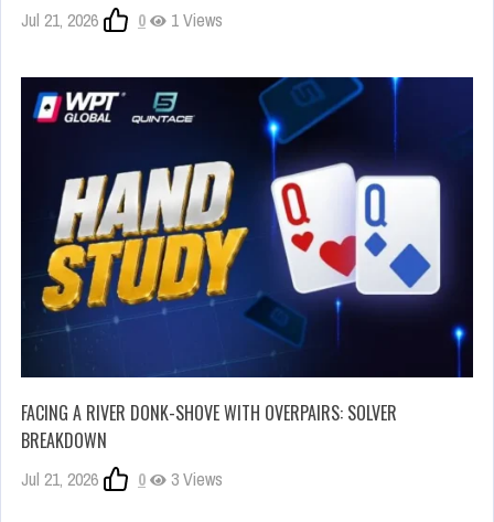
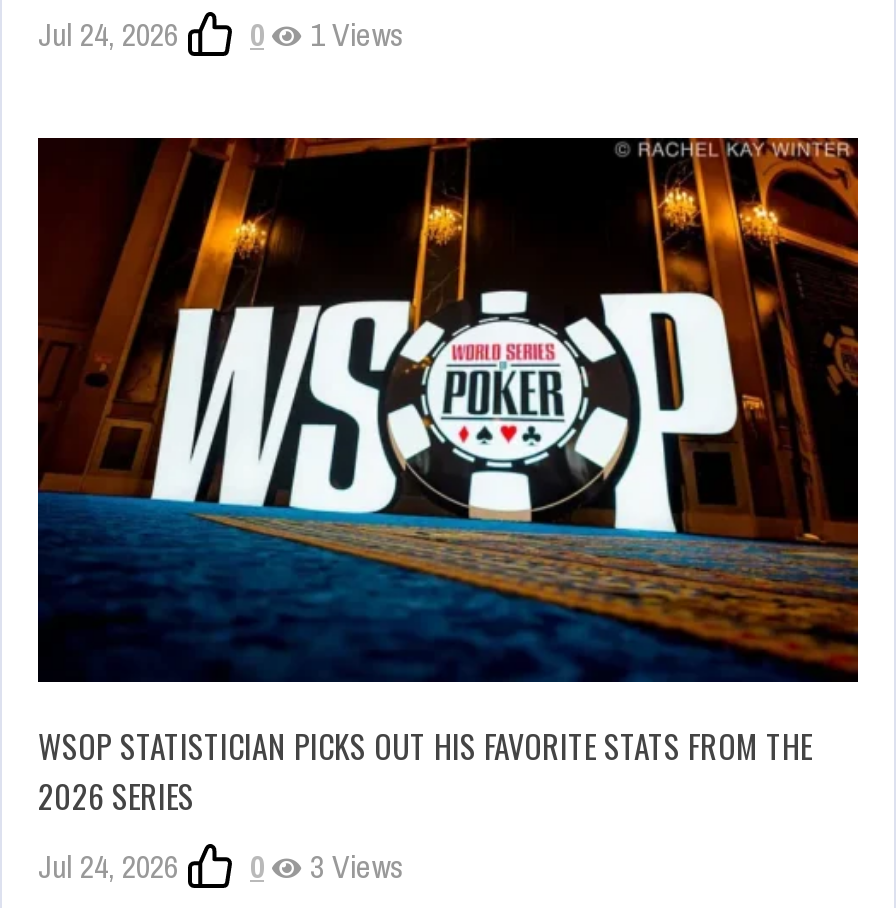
[21,8,223,32] Jul 21, 2026 0 1 Views -> [38,12,404,56] Jul 24, 2026 0 1 Views
[21,76,474,454] [image] | FACING A RIVER DONK-SHOVE WITH OVERPAIRS: SOLVER | BREAKDOWN -> [38,136,860,820] [image] | WSOP STATISTICIAN PICKS OUT HIS FAVORITE STATS FROM THE | 2026 SERIES
[21,467,223,491] Jul 21, 2026 0 3 Views -> [38,844,404,888] Jul 24, 2026 0 3 Views

